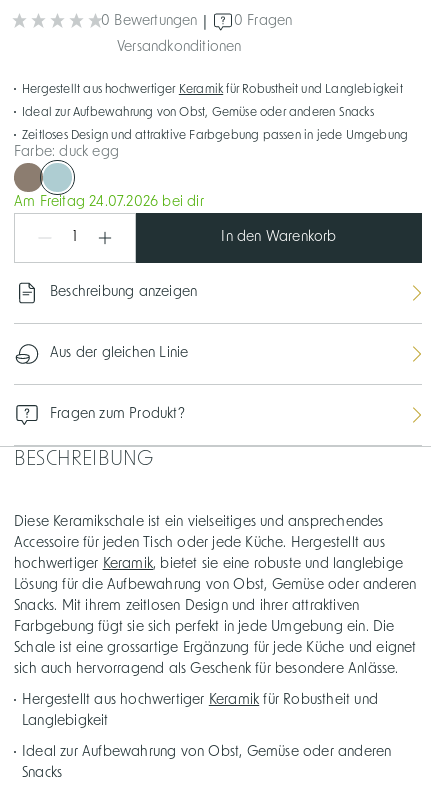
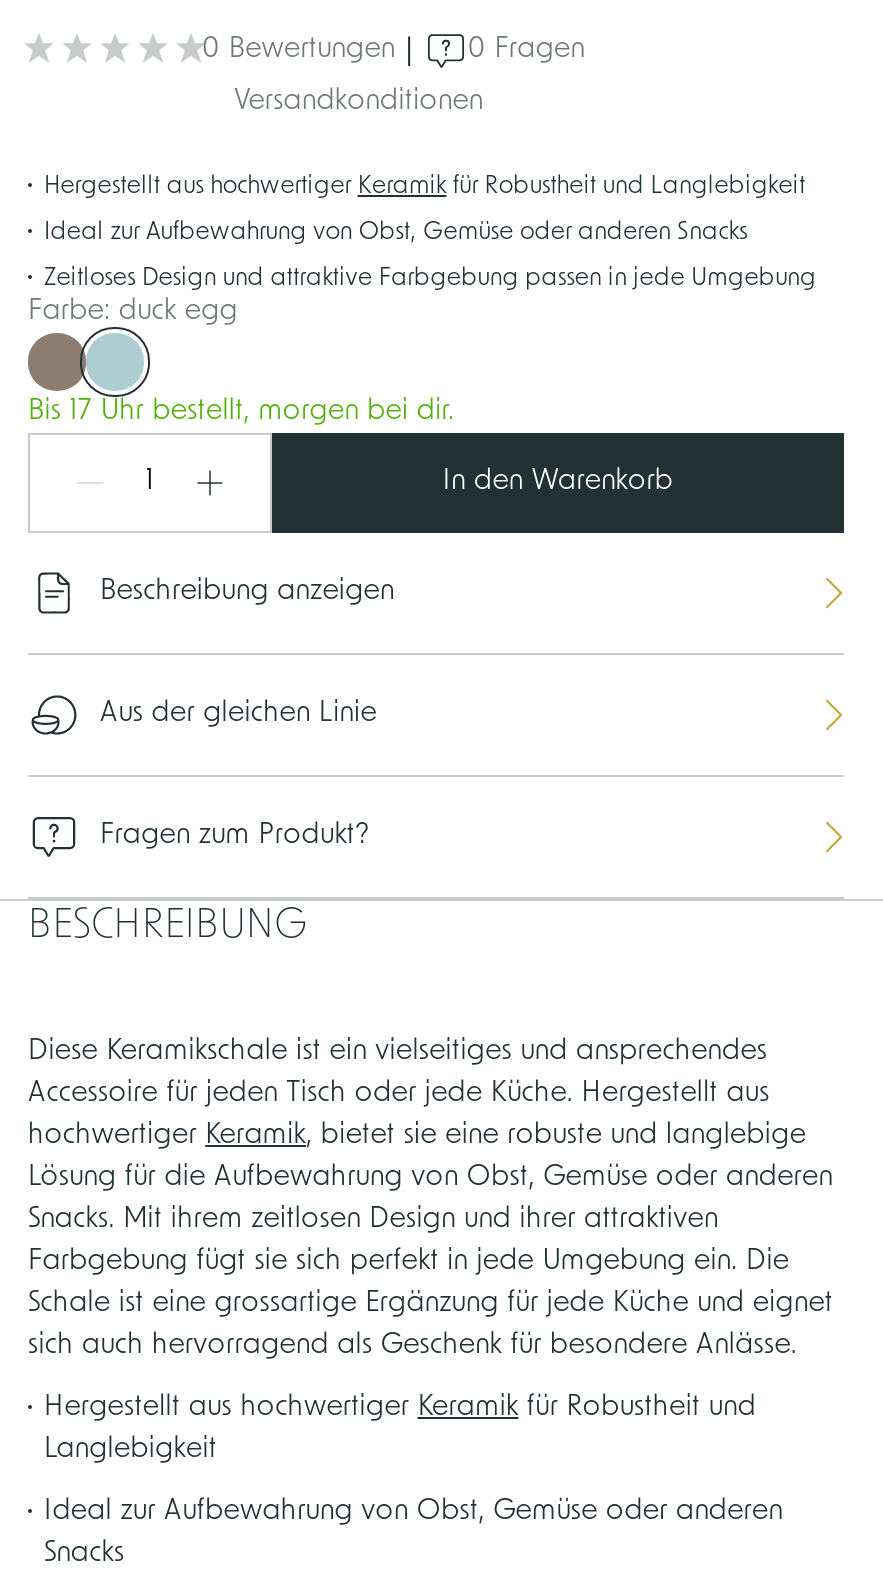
[14,195,204,209] Am Freitag 24.07.2026 bei dir -> [28,397,454,425] Bis 17 Uhr bestellt, morgen bei dir.

